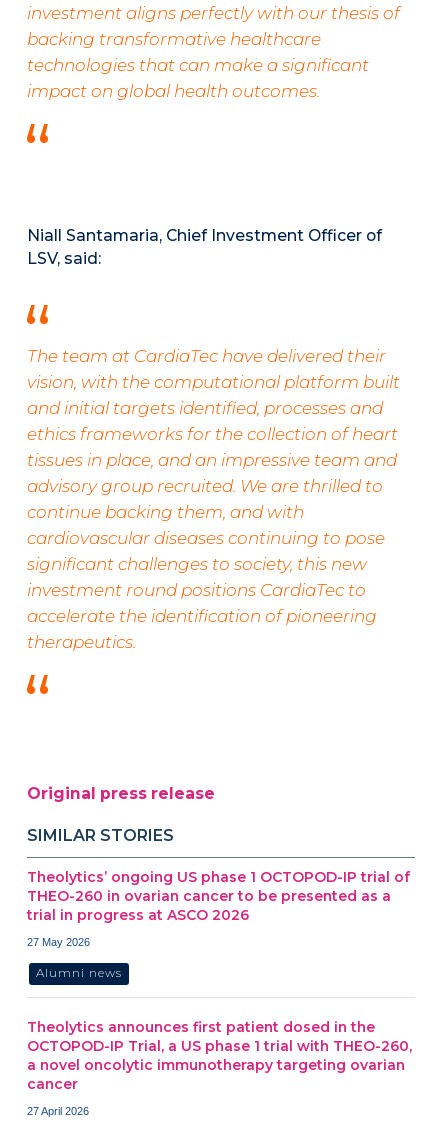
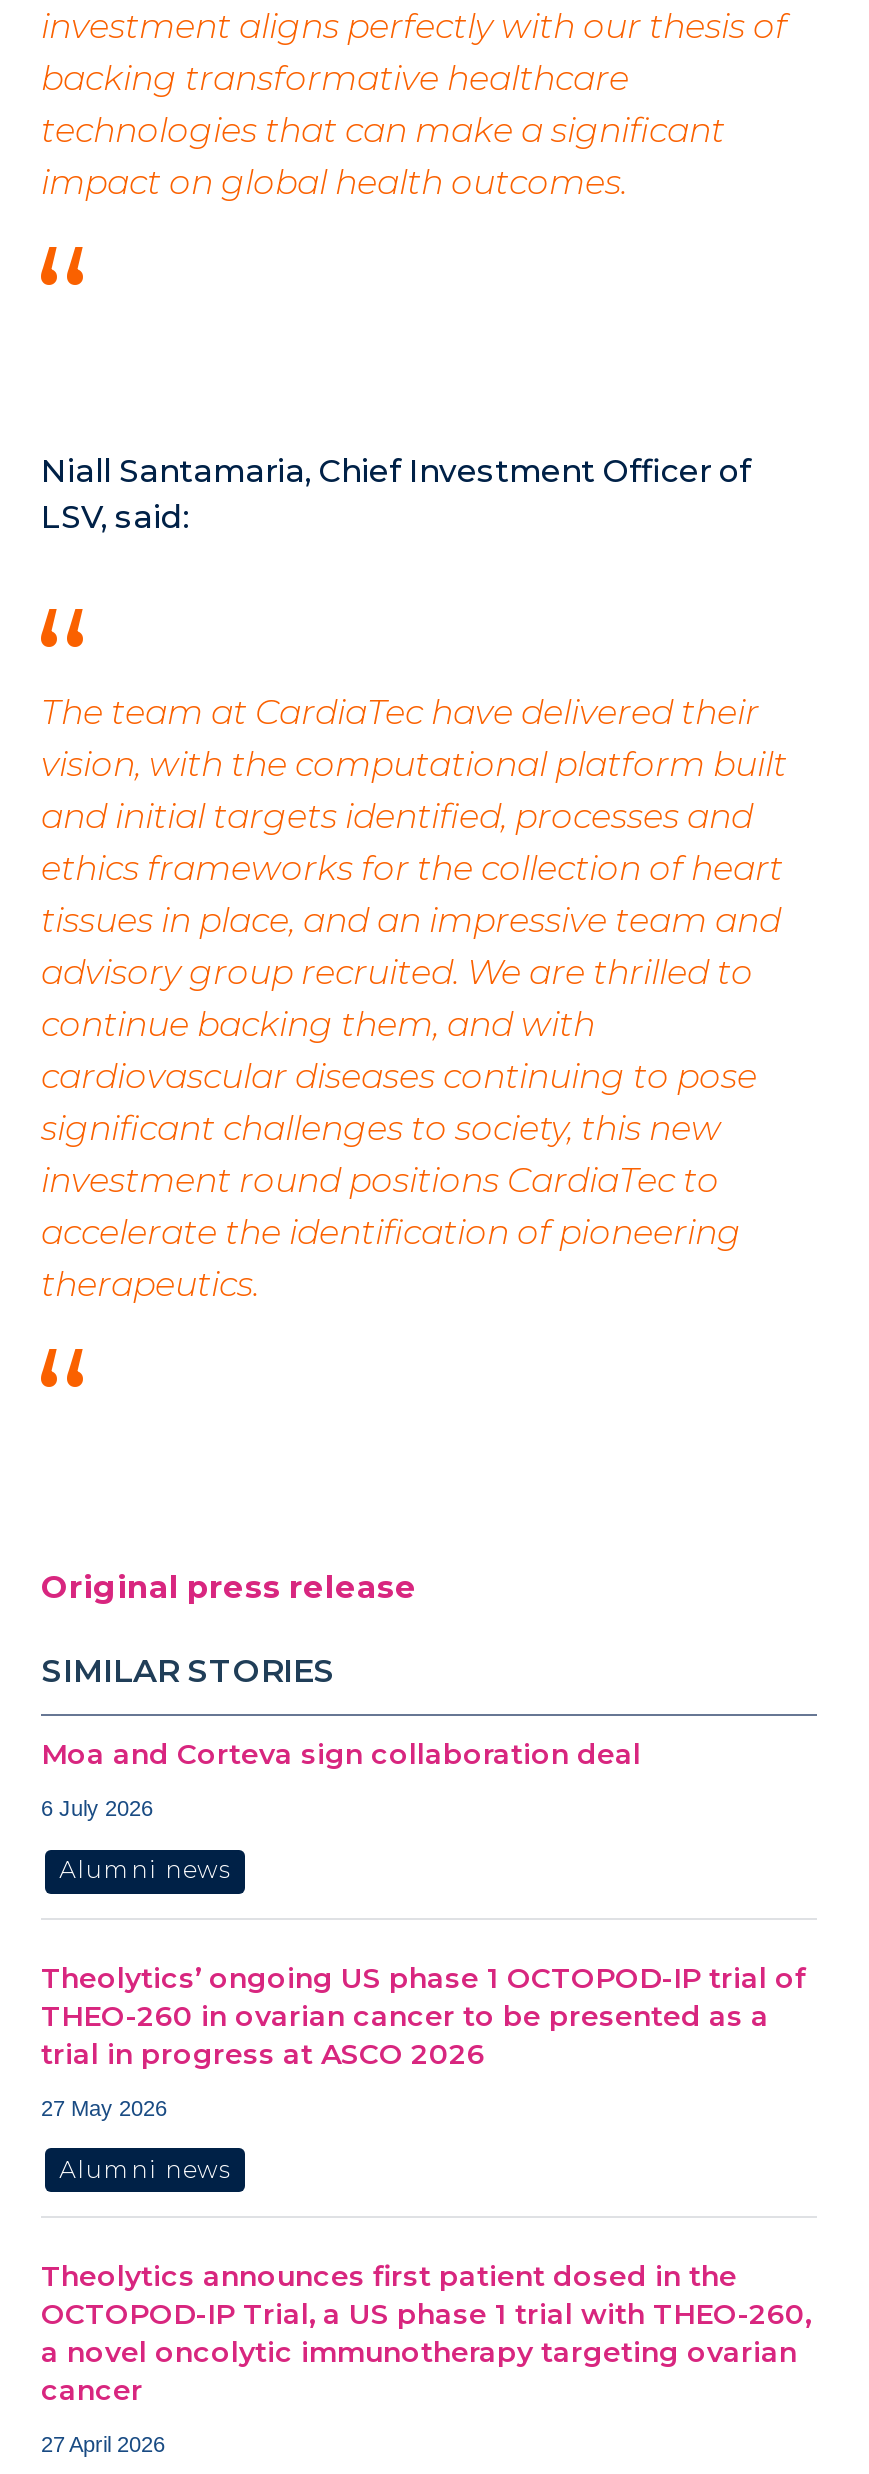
none -> [41,1736,641,1884] Moa and Corteva sign collaboration deal | 6 July 2026 | Alumni news

